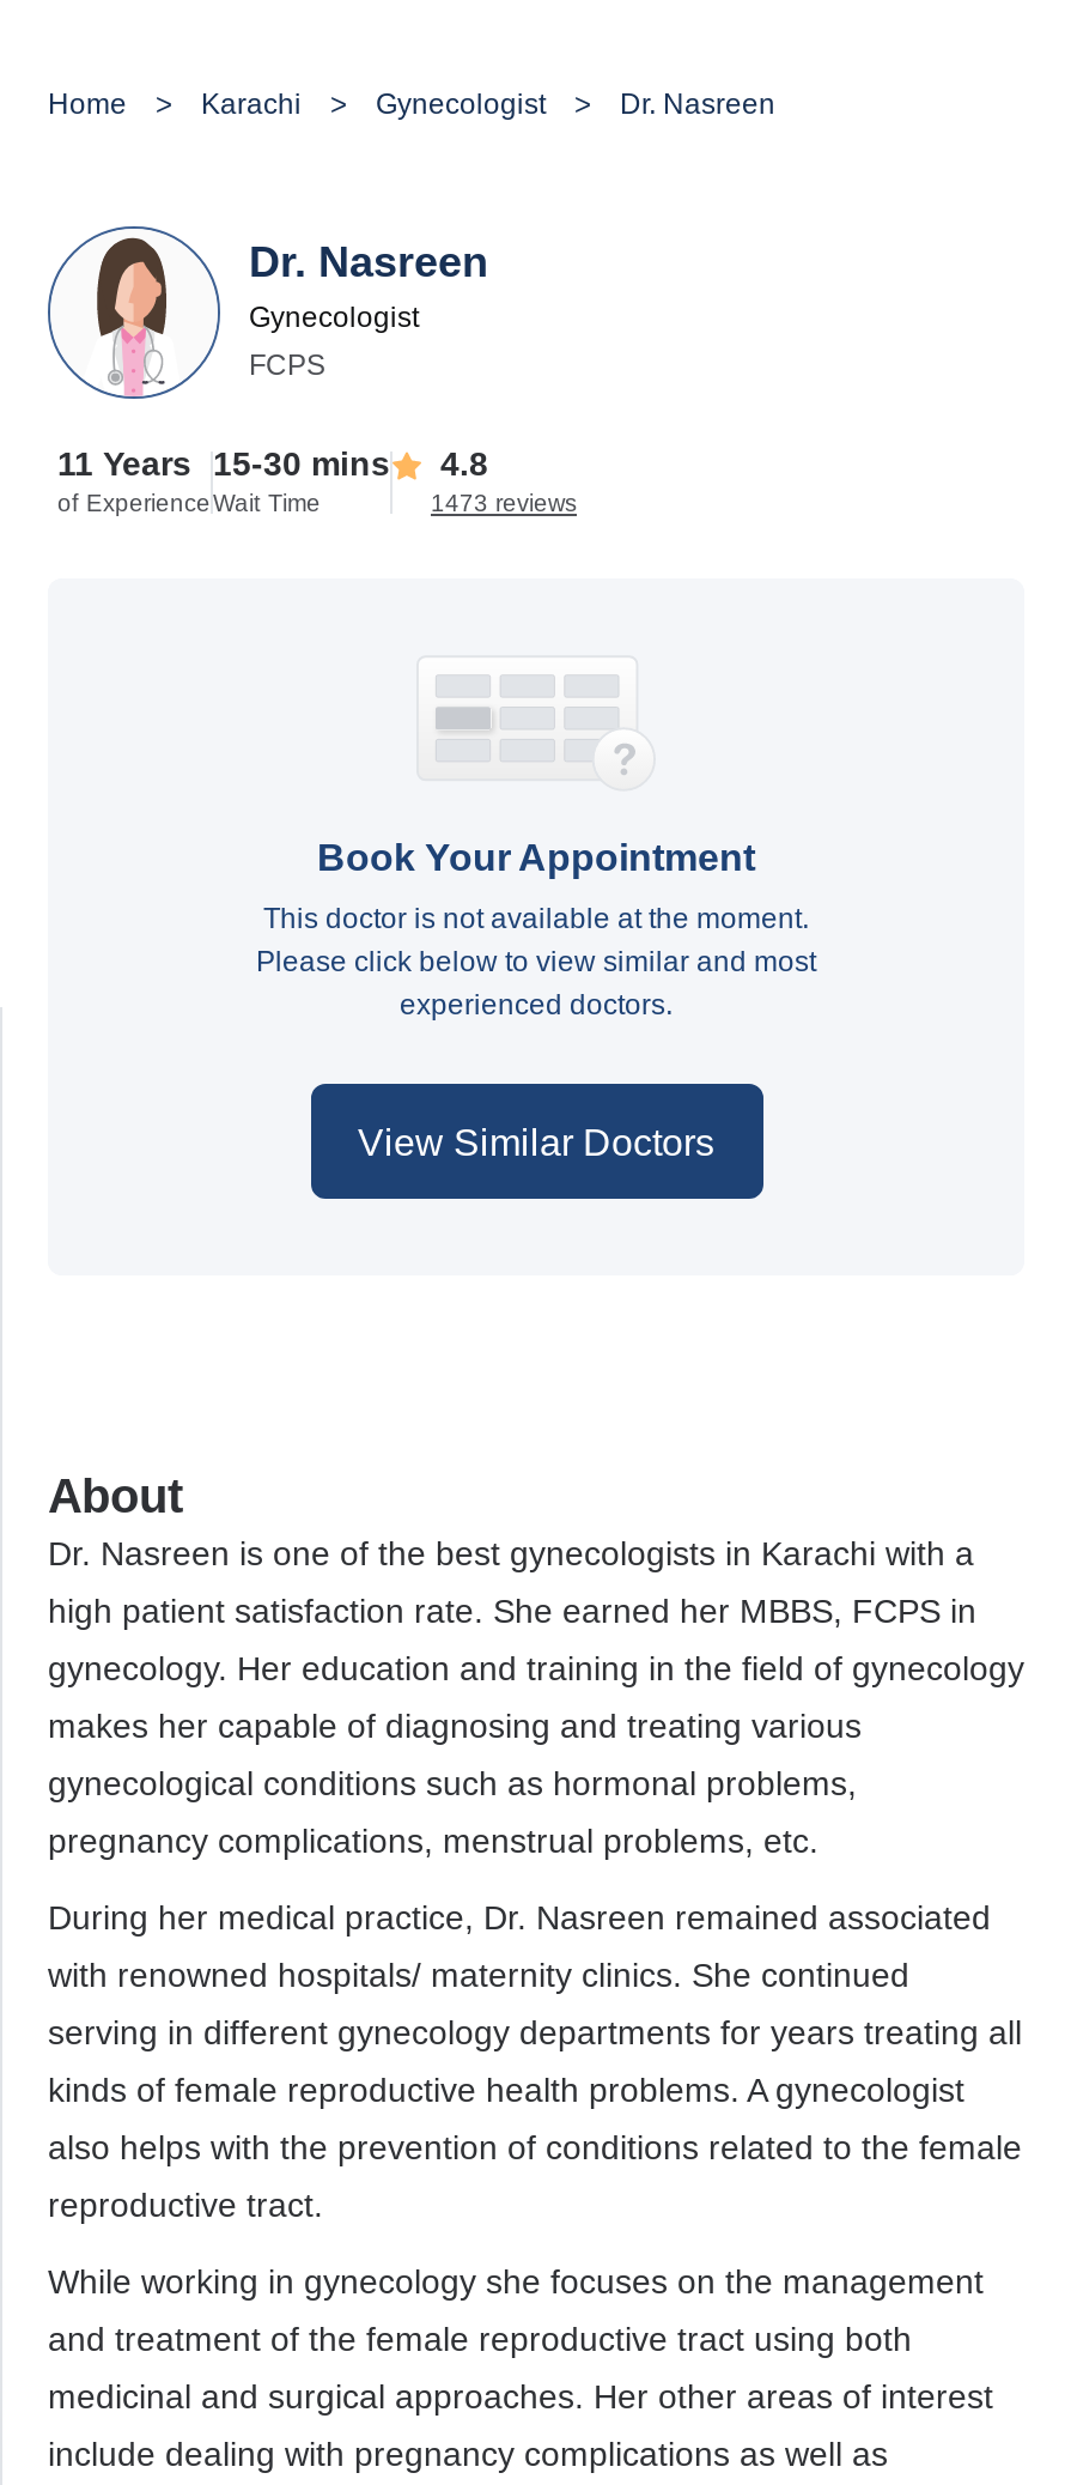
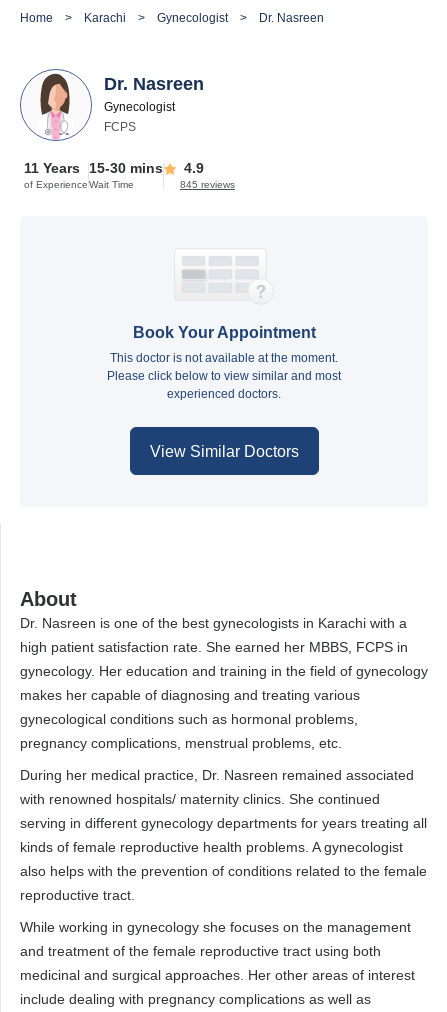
[57,445,488,483] 11 Years 15-30 mins 4.8 -> [24,160,204,176] 11 Years 15-30 mins 4.9
[431,490,577,517] 1473 reviews -> [180,179,235,190] 845 reviews

